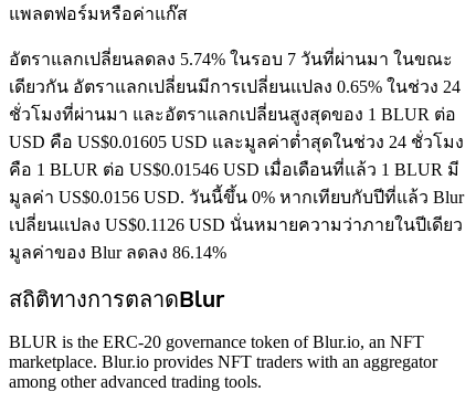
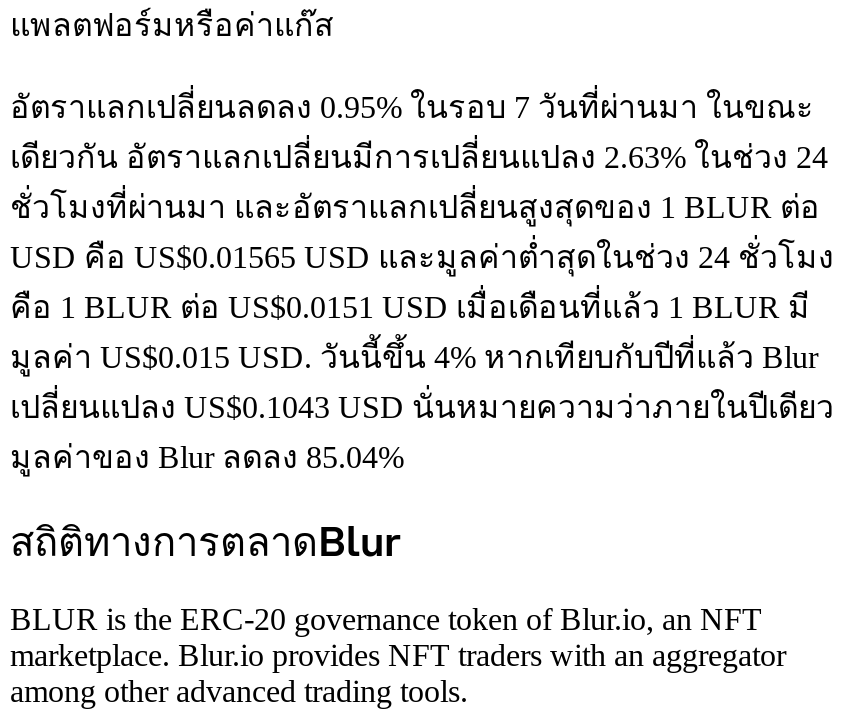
[9,49,453,68] อัตราแลกเปลี่ยนลดลง 5.74% ในรอบ 7 วันที่ผ่านมา ในขณะ -> [10,89,814,123] อัตราแลกเปลี่ยนลดลง 0.95% ในรอบ 7 วันที่ผ่านมา ในขณะ
[9,77,461,96] เดียวกัน อัตราแลกเปลี่ยนมีการเปลี่ยนแปลง 0.65% ในช่วง 24 -> [10,139,828,173] เดียวกัน อัตราแลกเปลี่ยนมีการเปลี่ยนแปลง 2.63% ในช่วง 24
[9,132,464,151] USD คือ US$0.01605 USD และมูลค่าต่ำสุดในช่วง 24 ชั่วโมง -> [10,239,834,273] USD คือ US$0.01565 USD และมูลค่าต่ำสุดในช่วง 24 ชั่วโมง
[9,160,459,179] คือ 1 BLUR ต่อ US$0.01546 USD เมื่อเดือนที่แล้ว 1 BLUR มี -> [10,289,810,323] คือ 1 BLUR ต่อ US$0.0151 USD เมื่อเดือนที่แล้ว 1 BLUR มี
[9,187,464,206] มูลค่า US$0.0156 USD. วันนี้ขึ้น 0% หากเทียบกับปีที่แล้ว Blur -> [10,339,818,373] มูลค่า US$0.015 USD. วันนี้ขึ้น 4% หากเทียบกับปีที่แล้ว Blur
[9,215,463,234] เปลี่ยนแปลง US$0.1126 USD นั่นหมายความว่าภายในปีเดียว -> [10,389,834,423] เปลี่ยนแปลง US$0.1043 USD นั่นหมายความว่าภายในปีเดียว
[9,243,226,261] มูลค่าของ Blur ลดลง 86.14% -> [10,439,404,473] มูลค่าของ Blur ลดลง 85.04%

